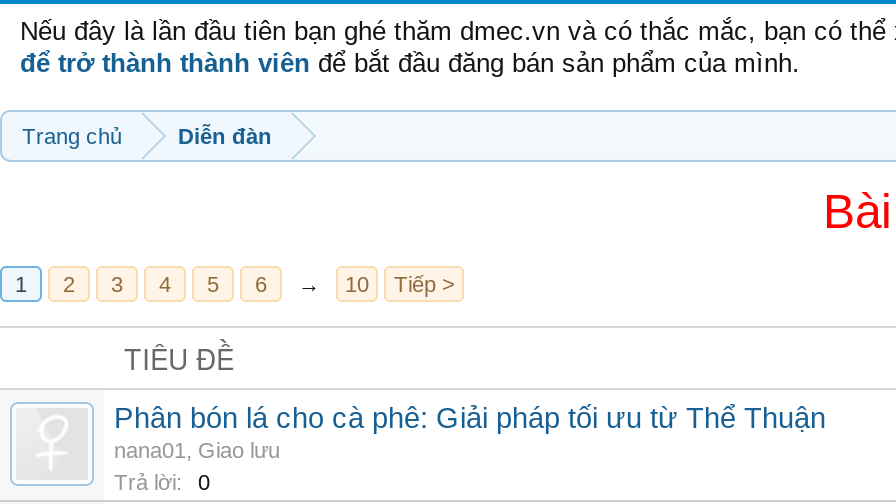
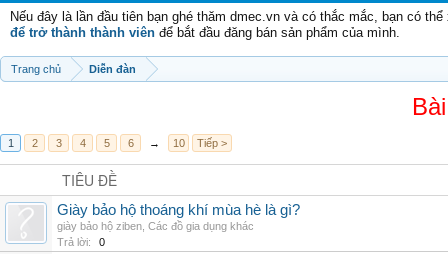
[114,402,826,462] Phân bón lá cho cà phê: Giải pháp tối ưu từ Thể Thuận | nana01, Giao lưu -> [57,202,300,232] Giày bảo hộ thoáng khí mùa hè là gì? | giày bảo hộ ziben, Các đồ gia dụng khác

